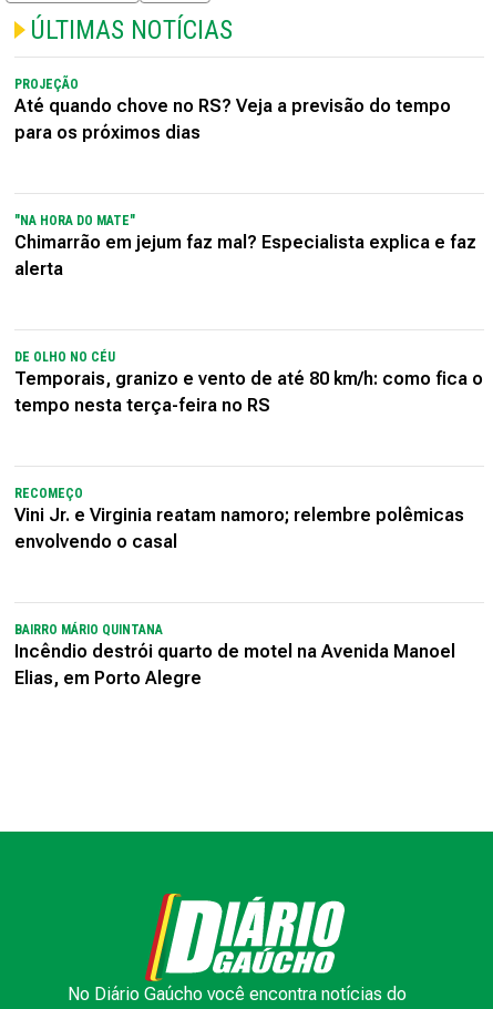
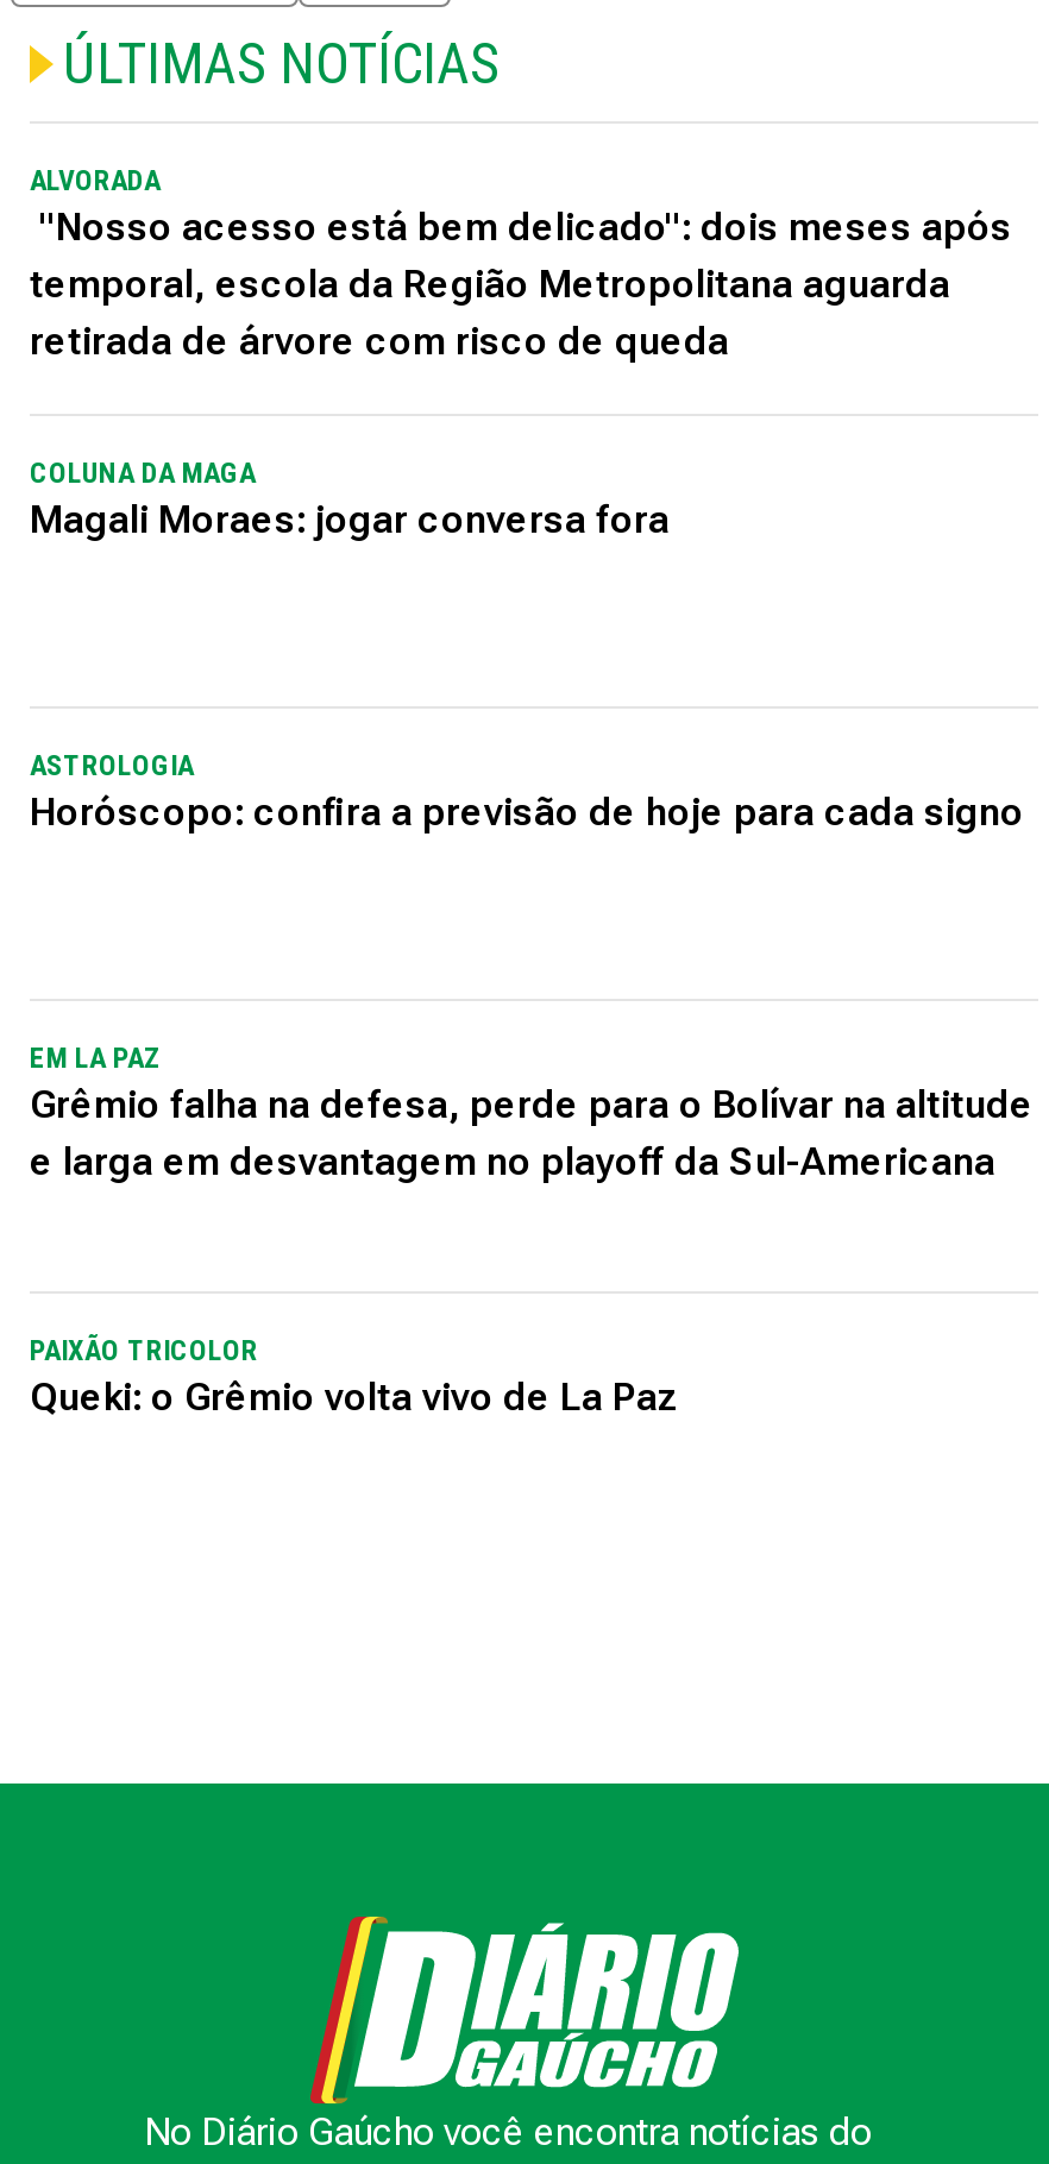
[14,77,451,143] PROJEÇÃO | Até quando chove no RS? Veja a previsão do tempo | para os próximos dias -> [30,164,1012,364] ALVORADA | "Nosso acesso está bem delicado": dois meses após | temporal, escola da Região Metropolitana aguarda | retirada de árvore com risco de queda
[14,213,476,280] "NA HORA DO MATE" | Chimarrão em jejum faz mal? Especialista explica e faz | alerta -> [30,457,670,542] COLUNA DA MAGA | Magali Moraes: jogar conversa fora
[14,349,483,416] DE OLHO NO CÉU | Temporais, granizo e vento de até 80 km/h: como fica o | tempo nesta terça-feira no RS -> [30,749,1024,835] ASTROLOGIA | Horóscopo: confira a previsão de hoje para cada signo
[14,486,464,552] RECOMEÇO | Vini Jr. e Virginia reatam namoro; relembre polêmicas | envolvendo o casal -> [30,1042,1034,1184] EM LA PAZ | Grêmio falha na defesa, perde para o Bolívar na altitude | e larga em desvantagem no playoff da Sul-Americana
[14,622,455,689] BAIRRO MÁRIO QUINTANA | Incêndio destrói quarto de motel na Avenida Manoel | Elias, em Porto Alegre -> [30,1334,679,1420] PAIXÃO TRICOLOR | Queki: o Grêmio volta vivo de La Paz

